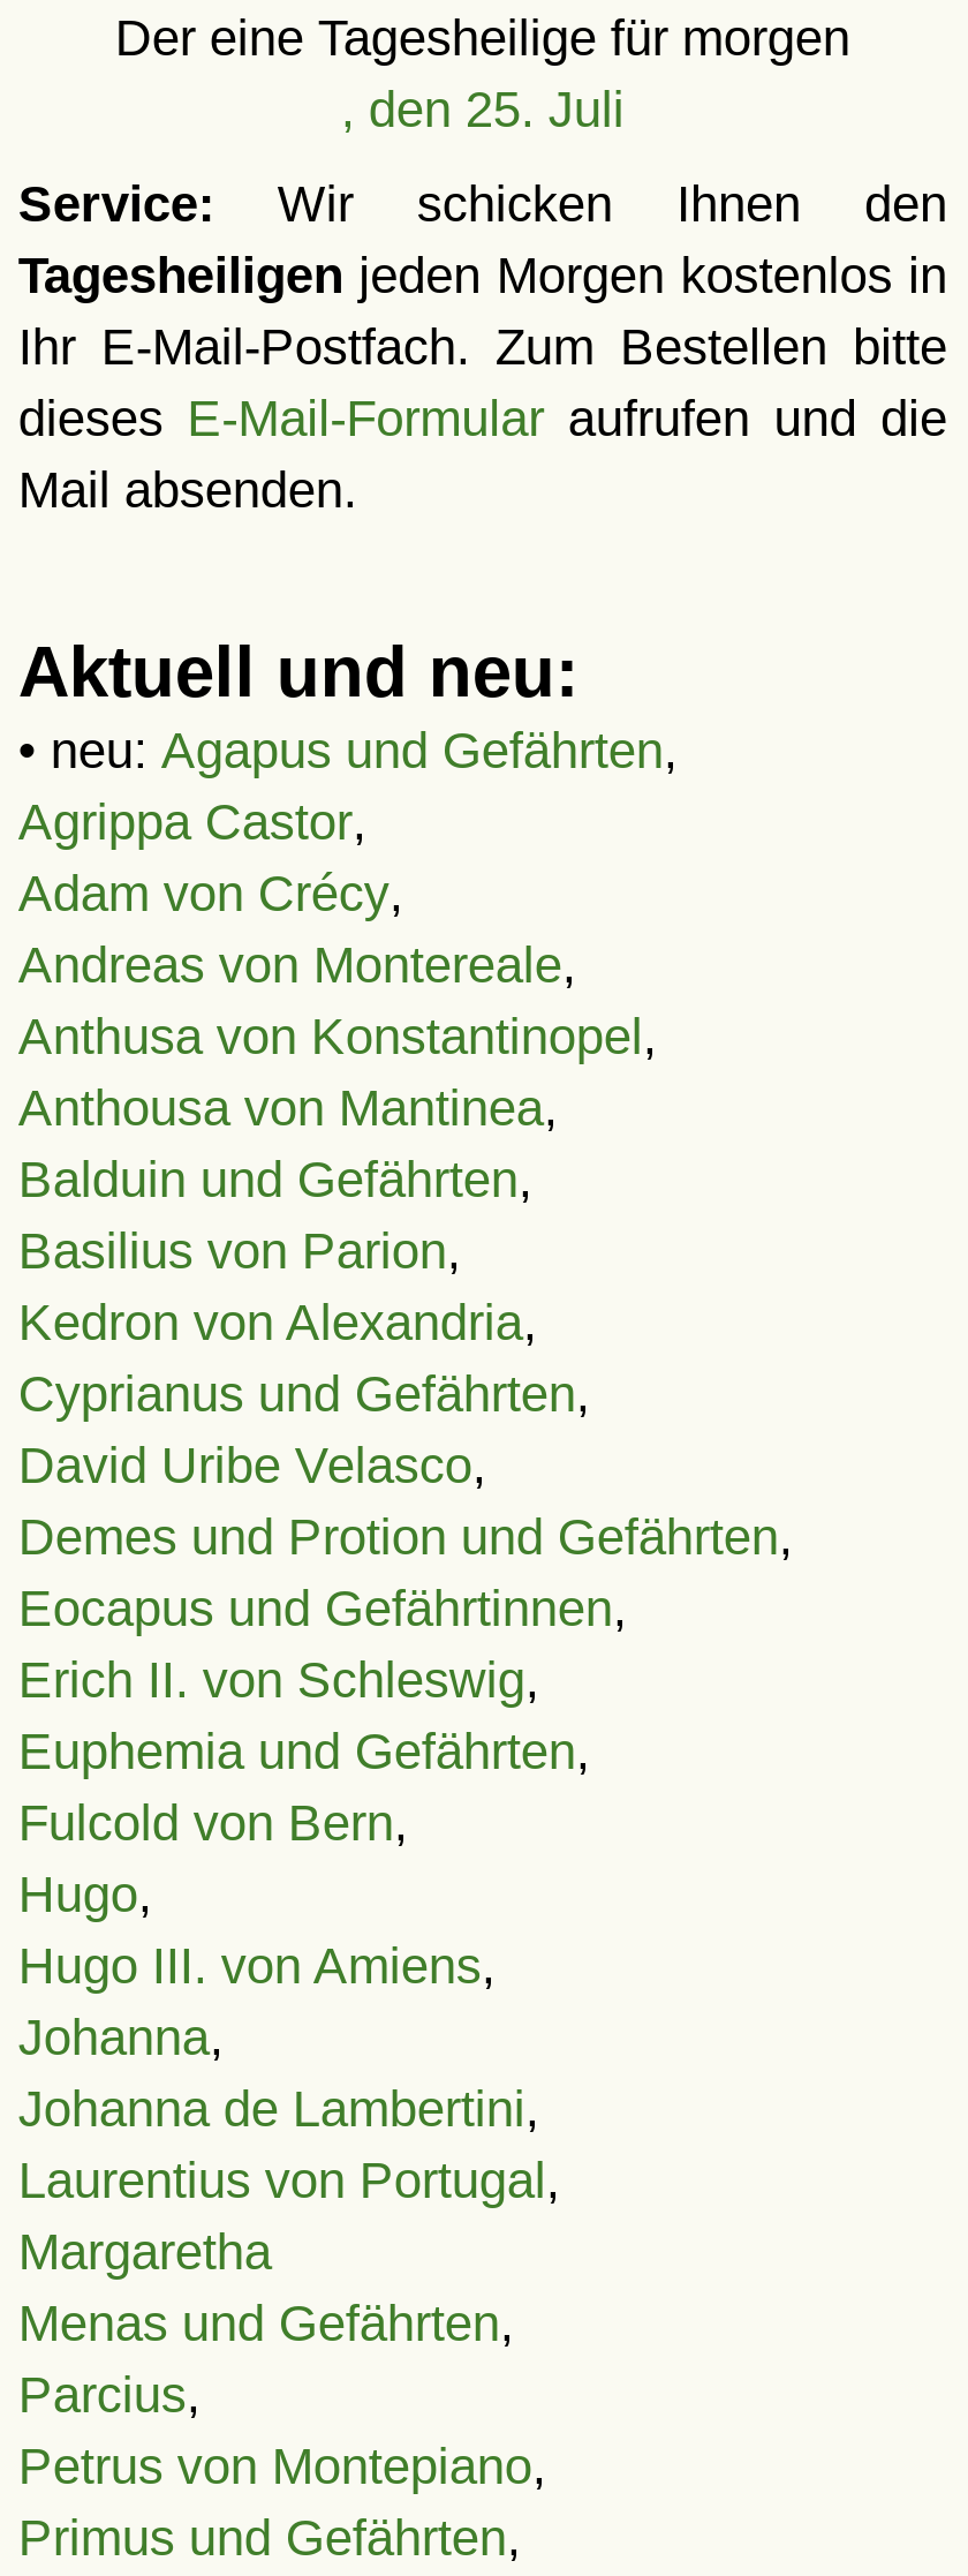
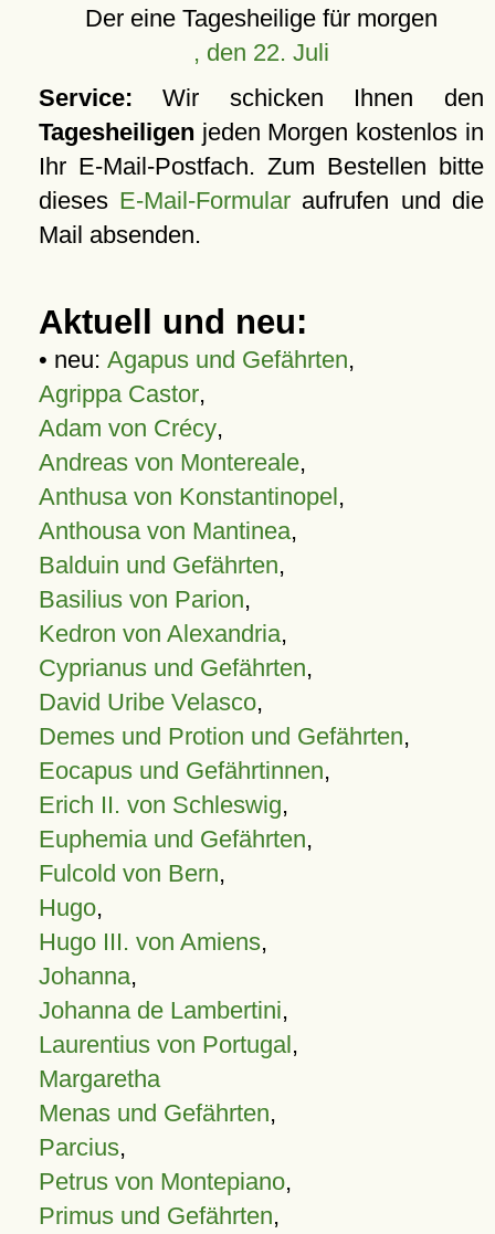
[341,81,624,138] , den 25. Juli -> [193,39,329,66] , den 22. Juli

